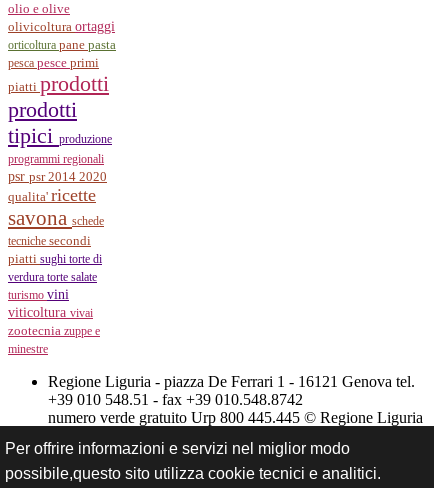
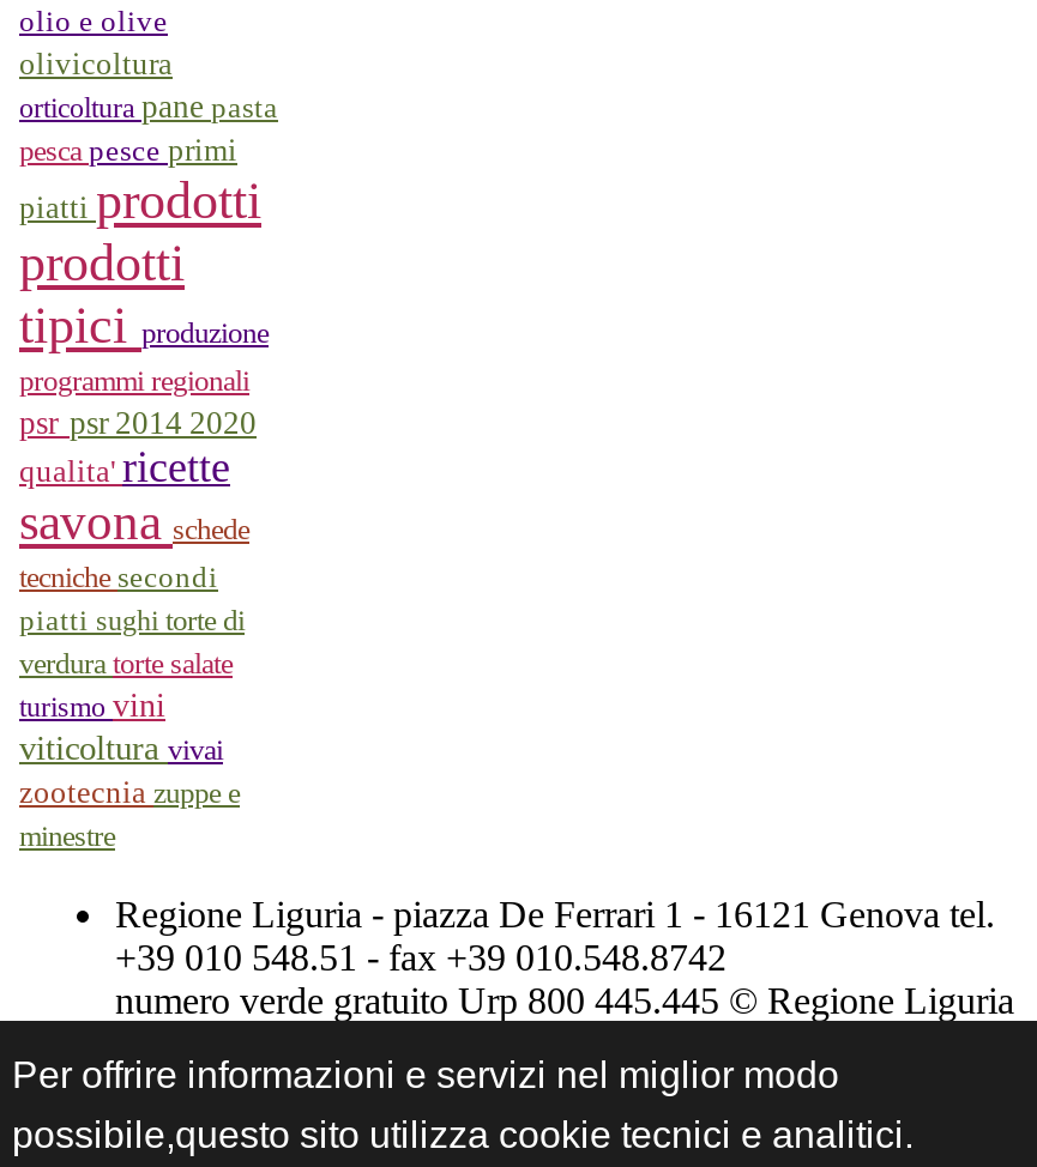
[8,18,115,34] olivicoltura ortaggi -> [19,49,173,82] olivicoltura

